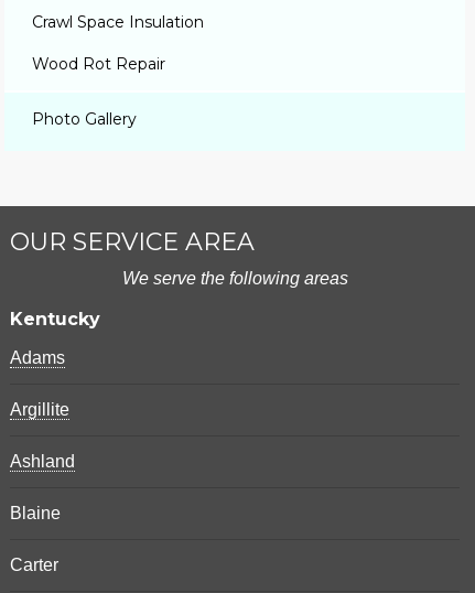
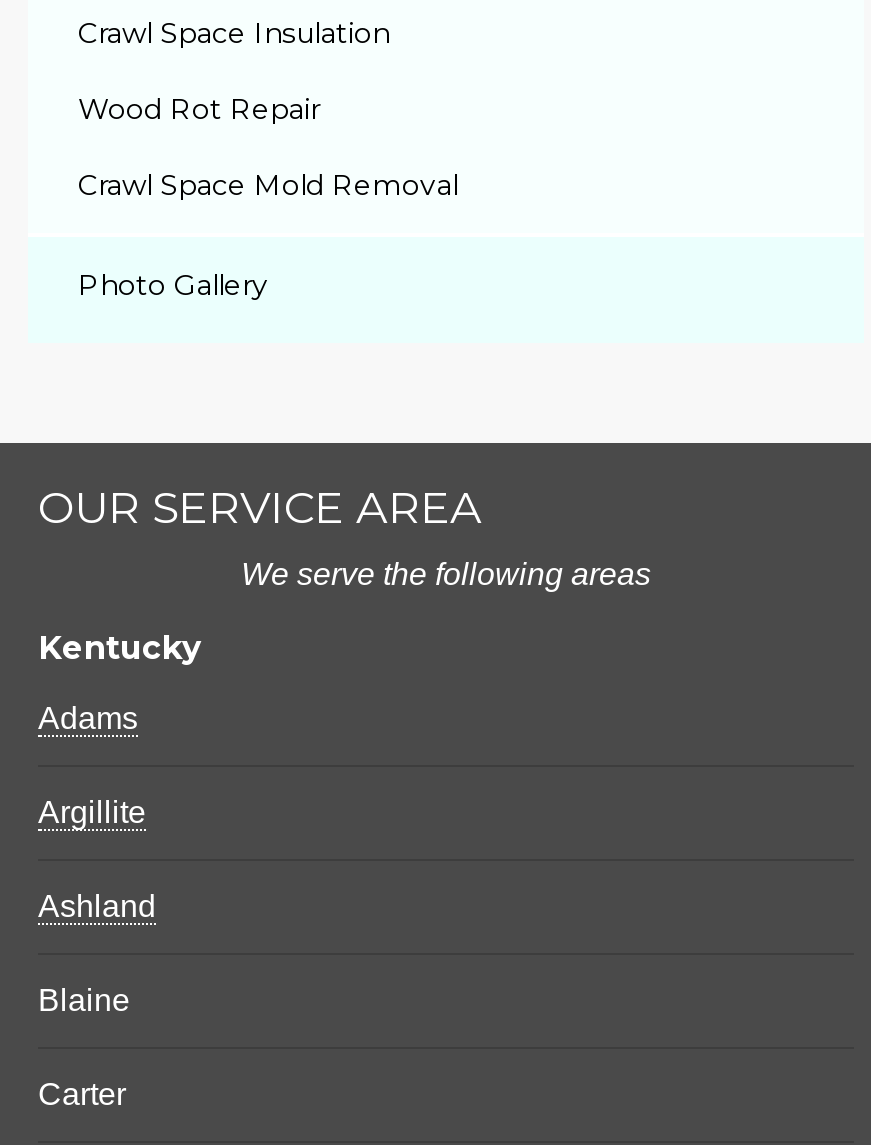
none -> [78,168,458,204] Crawl Space Mold Removal

